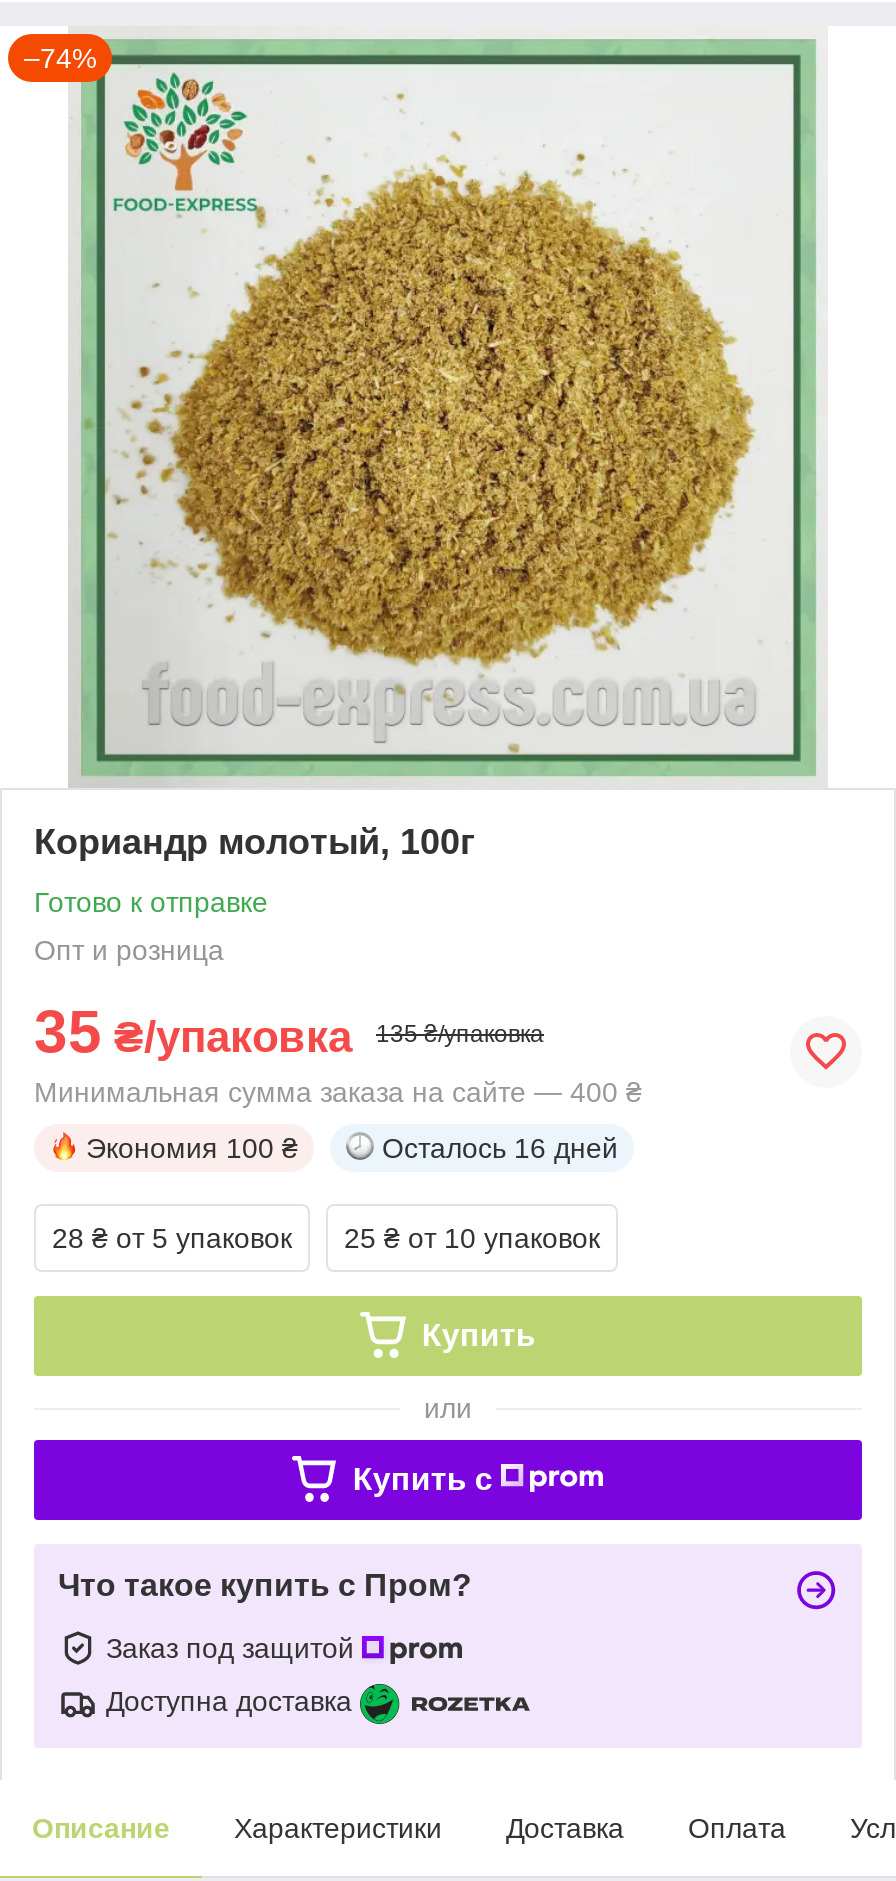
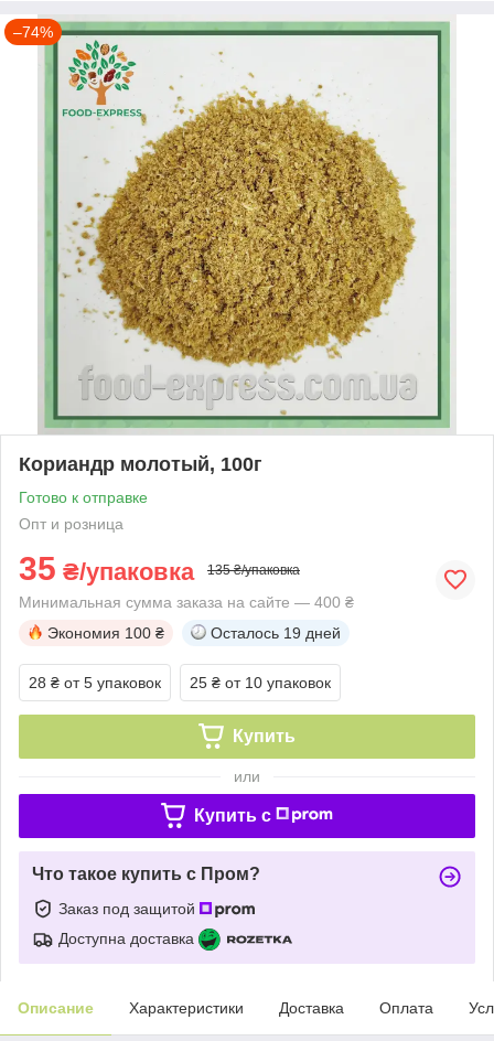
[382,1132,618,1164] Осталось 16 дней -> [211,624,341,642] Осталось 19 дней

